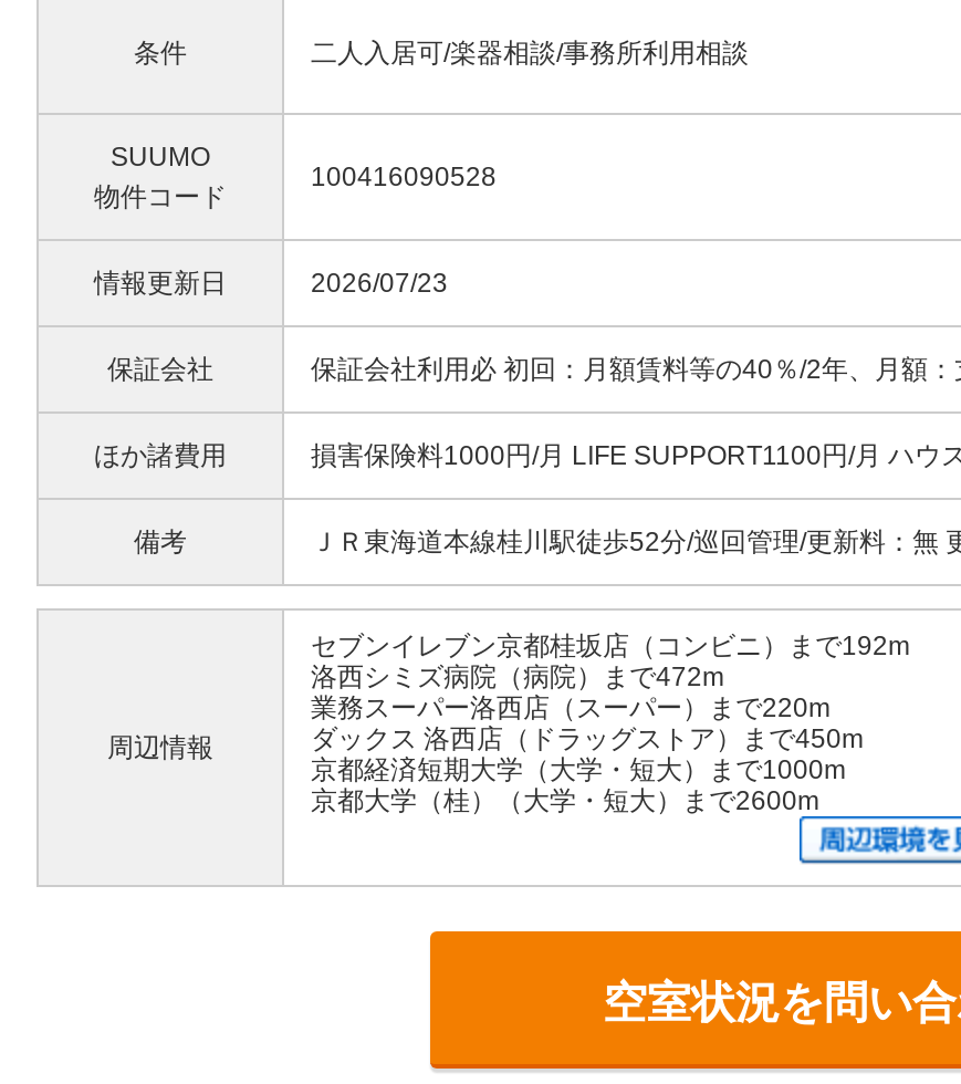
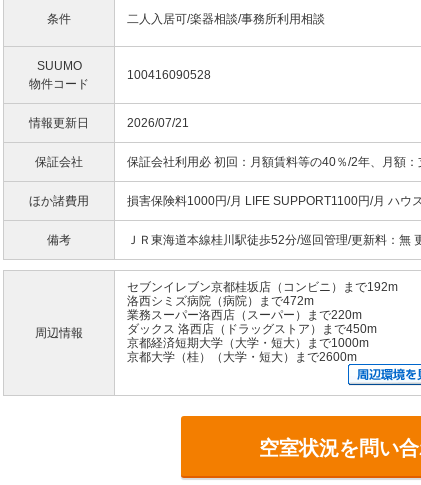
[311,268,448,299] 2026/07/23 -> [127,116,189,130] 2026/07/21

